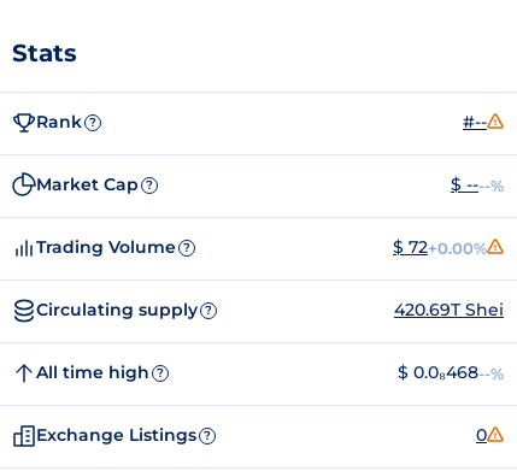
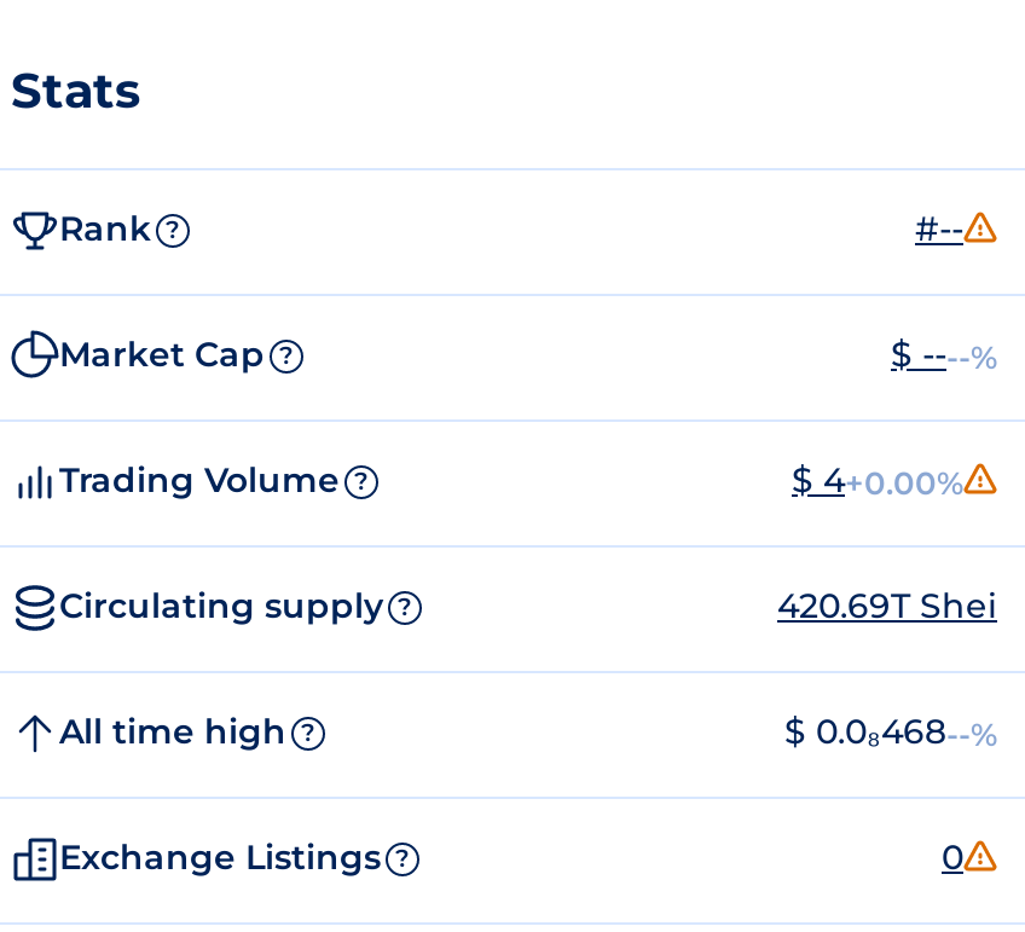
[393,236,487,258] $ 72+0.00% -> [792,459,963,502] $ 4+0.00%

